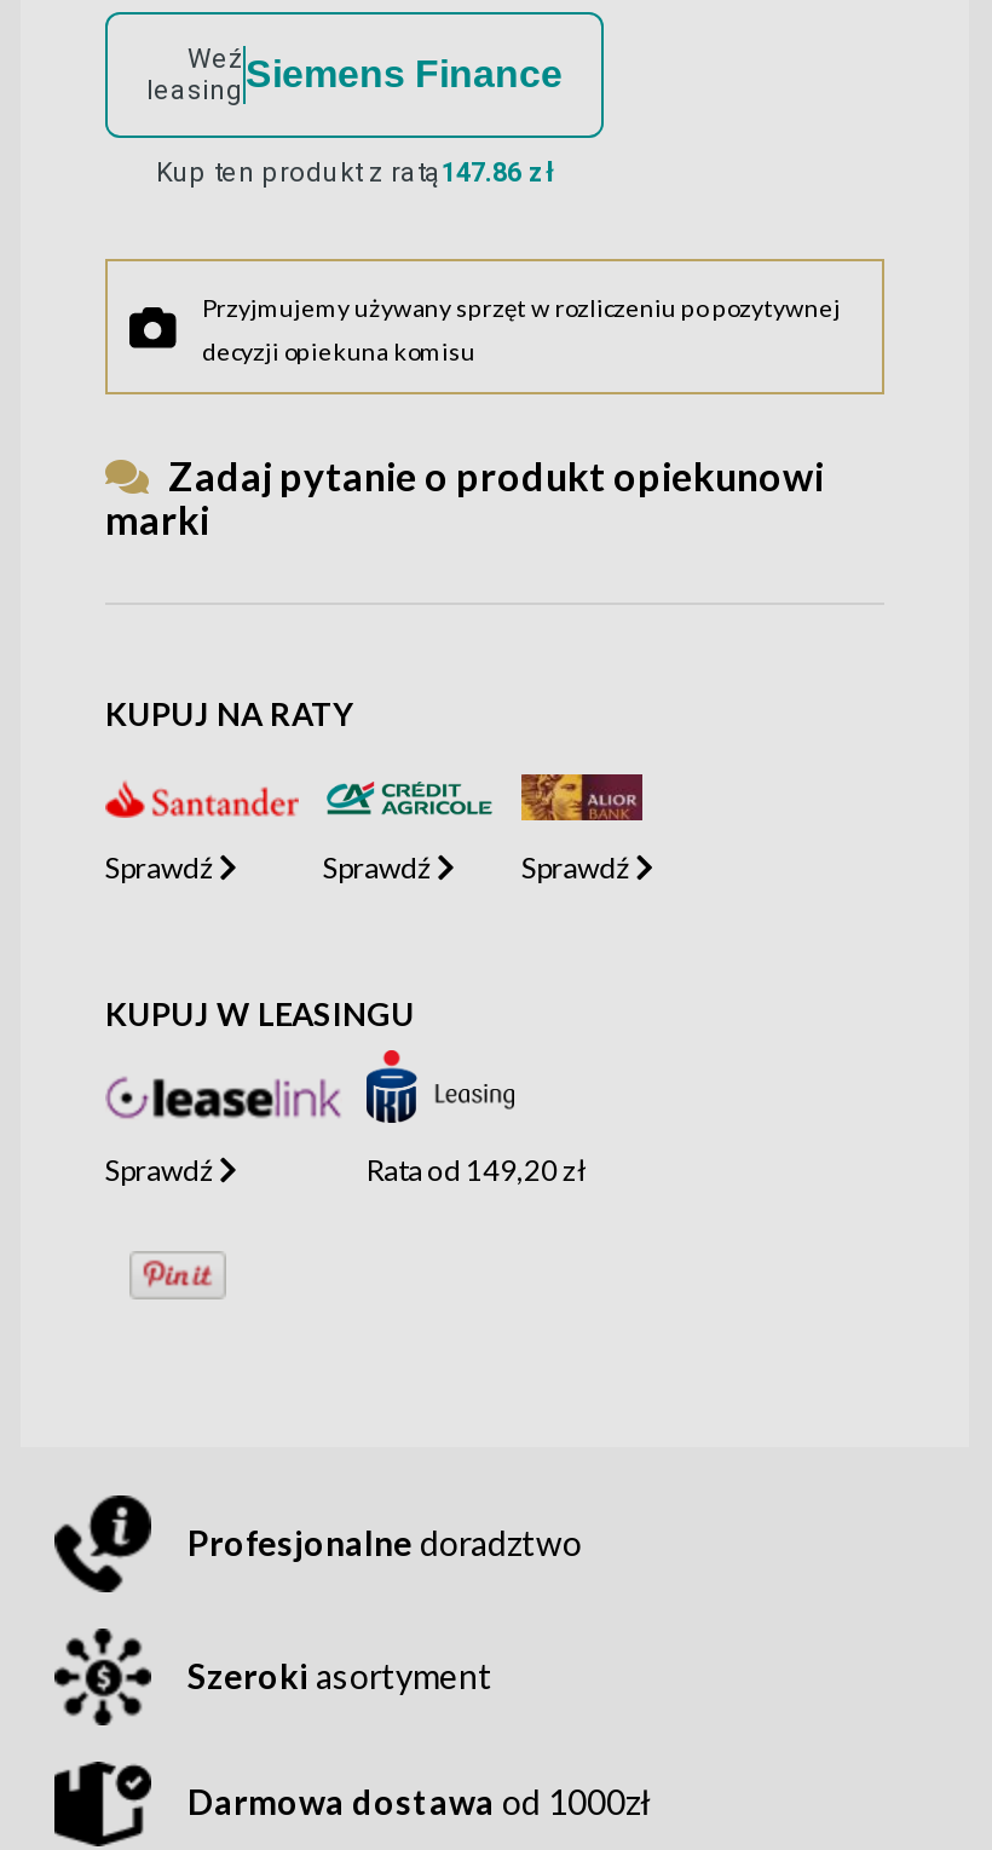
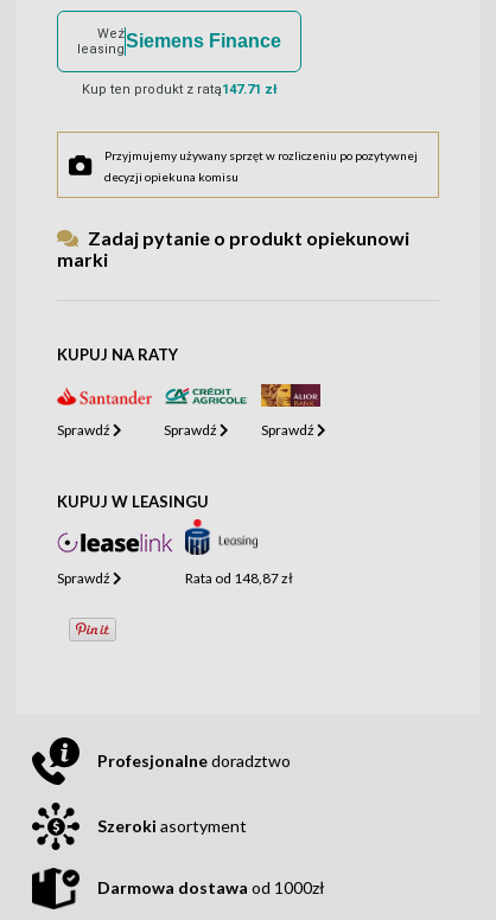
[156,158,553,189] Kup ten produkt z ratą 147.86 zł -> [82,82,276,98] Kup ten produkt z ratą 147.71 zł
[367,1153,587,1189] Rata od 149,20 zł -> [185,569,293,587] Rata od 148,87 zł

